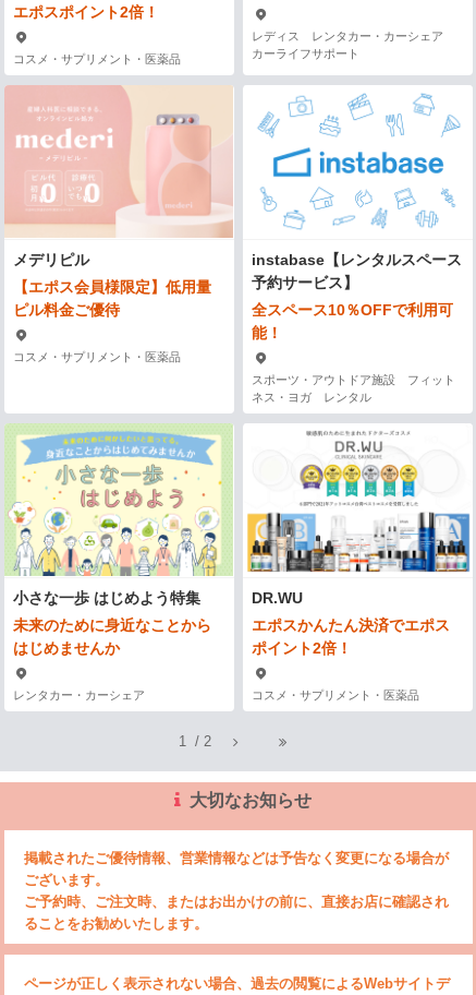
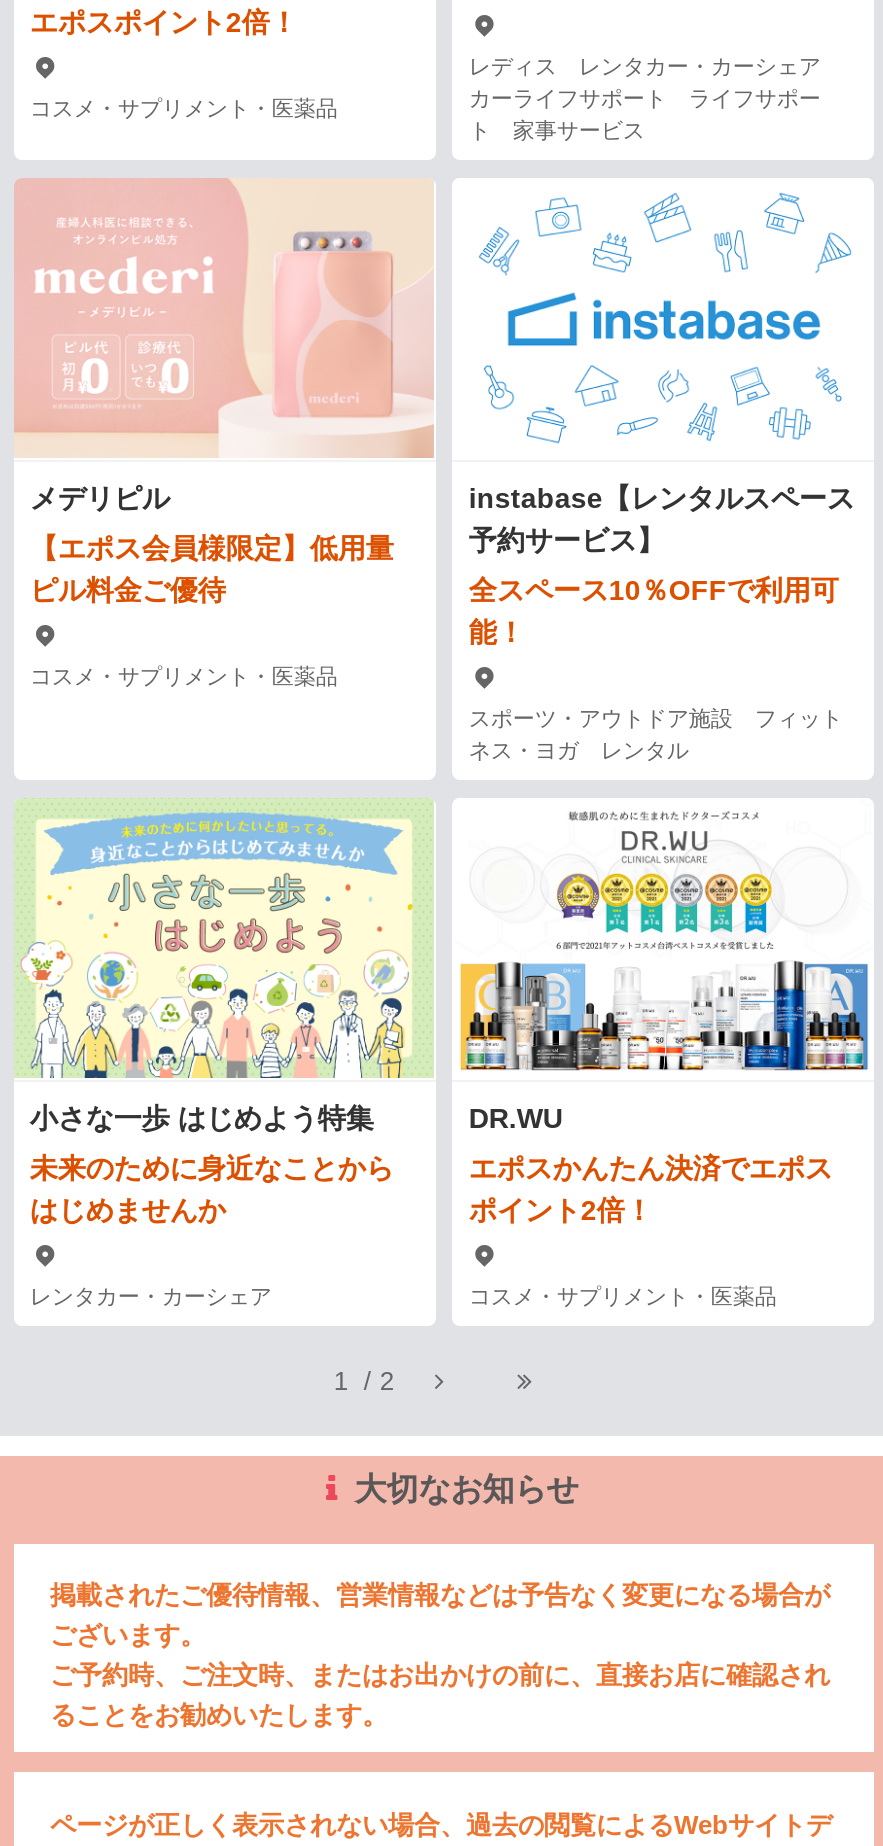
[252,47,360,60] カーライフサポート -> [469,86,821,142] カーライフサポート ライフサポー | ト 家事サービス

